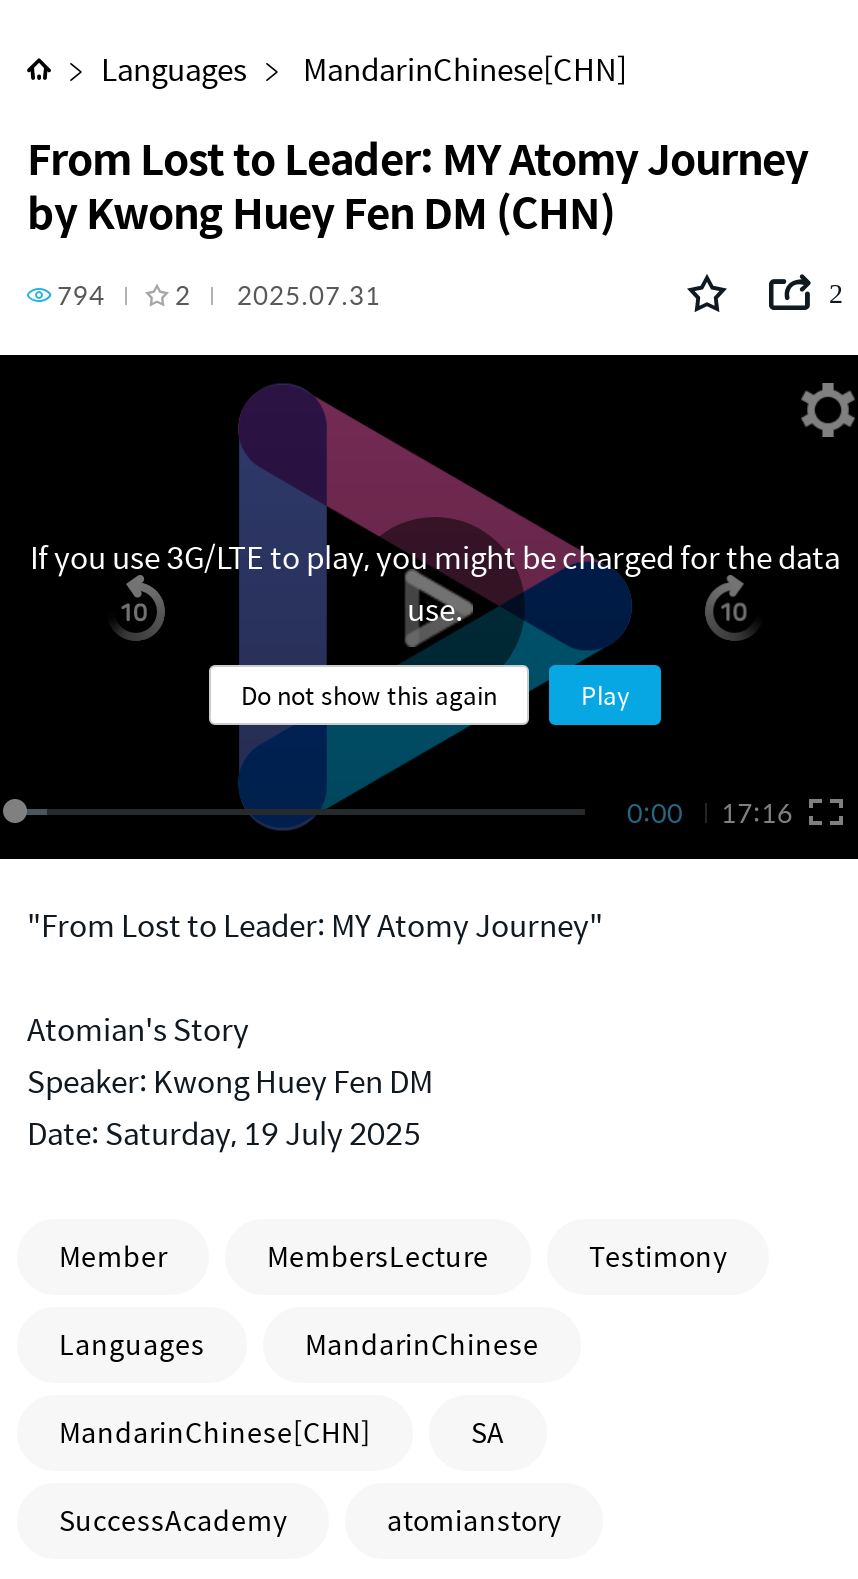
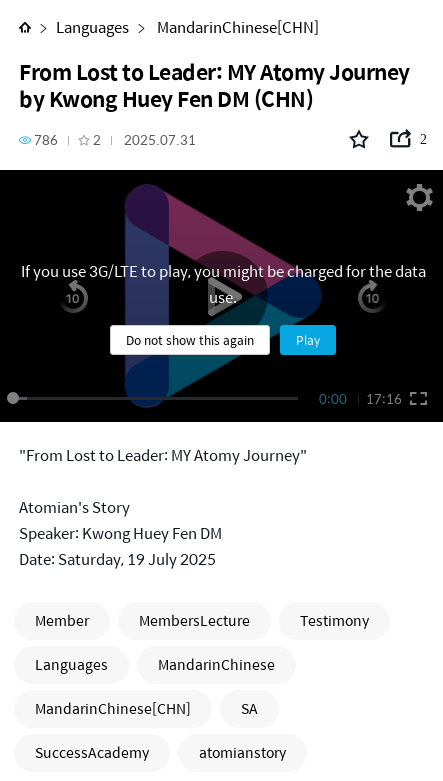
[57,273,381,315] 794 2 2025.07.31 -> [34,129,196,150] 786 2 2025.07.31

